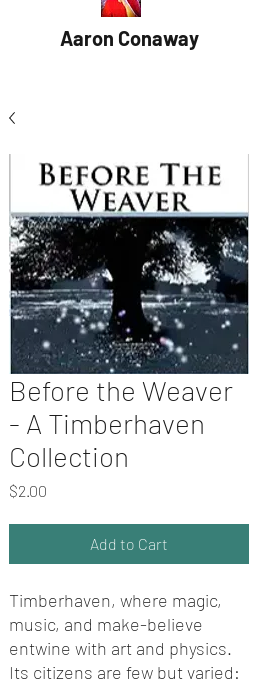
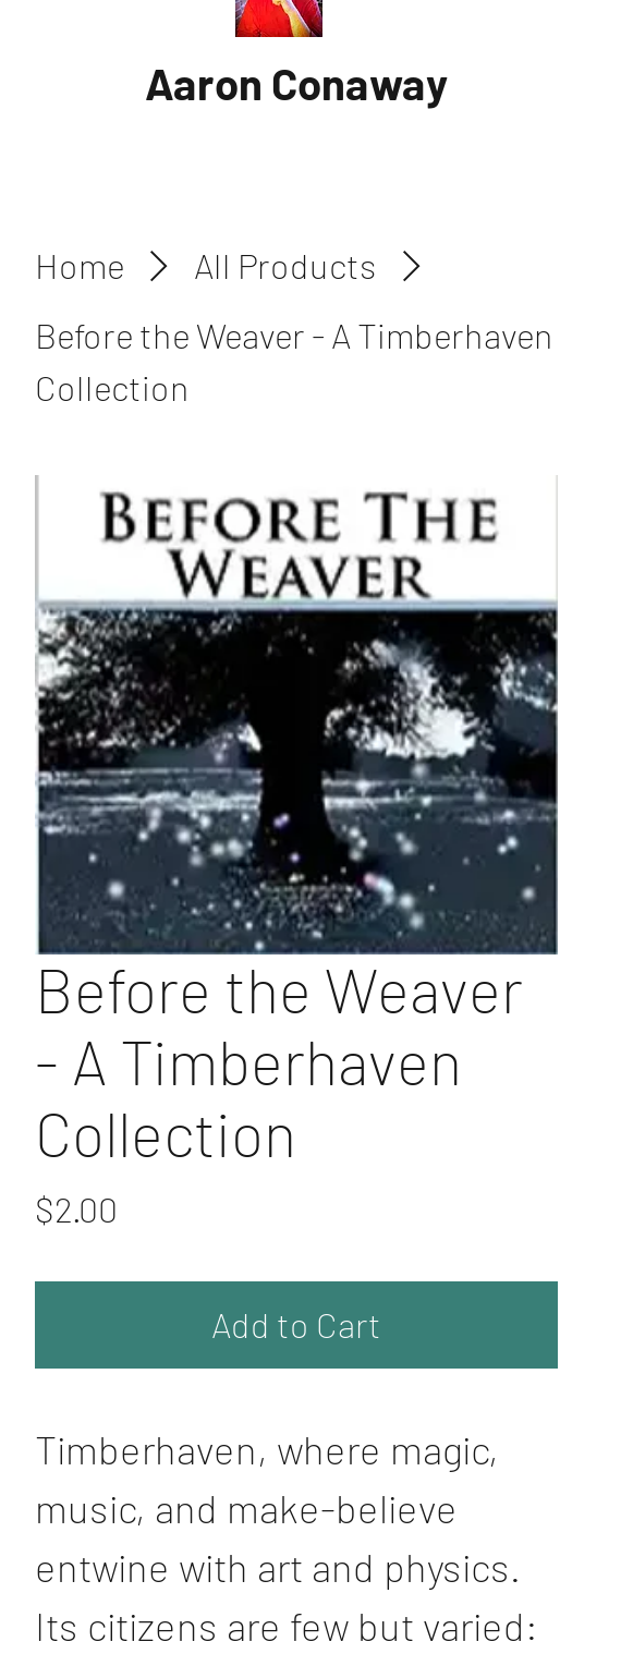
none -> [35,243,553,407] Home | All Products | Before the Weaver - A Timberhaven | Collection

